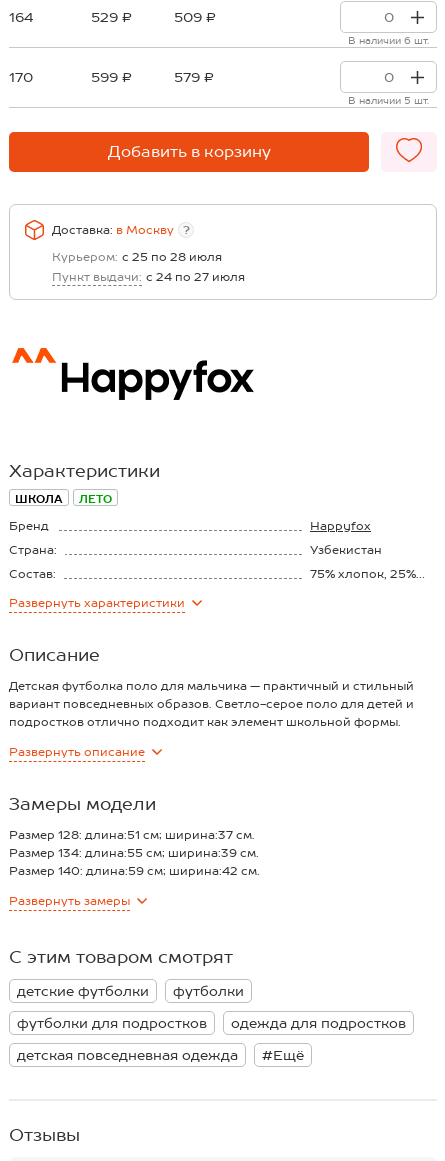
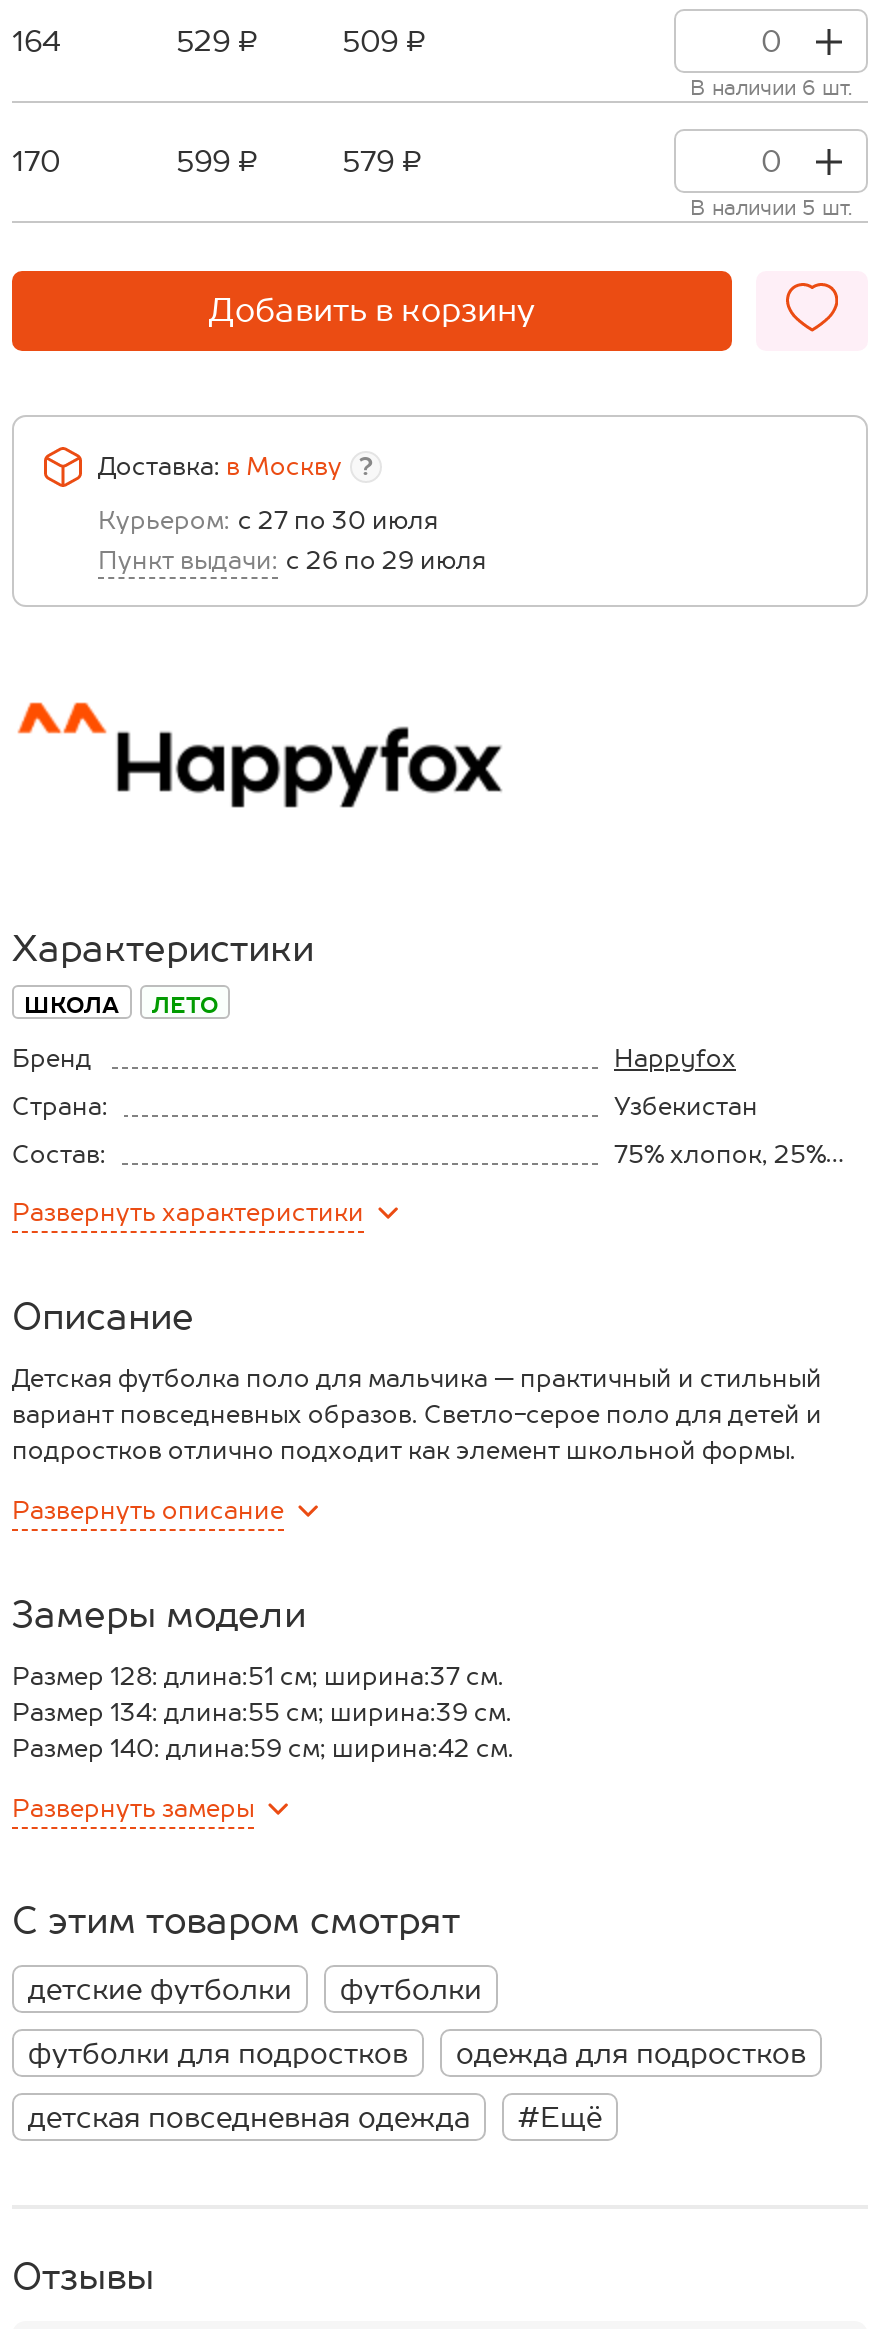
[52,250,222,264] Курьером: с 25 по 28 июля -> [98,506,438,534] Курьером: с 27 по 30 июля
[52,270,245,284] Пункт выдачи: с 24 по 27 июля -> [98,546,486,574] Пункт выдачи: с 26 по 29 июля

